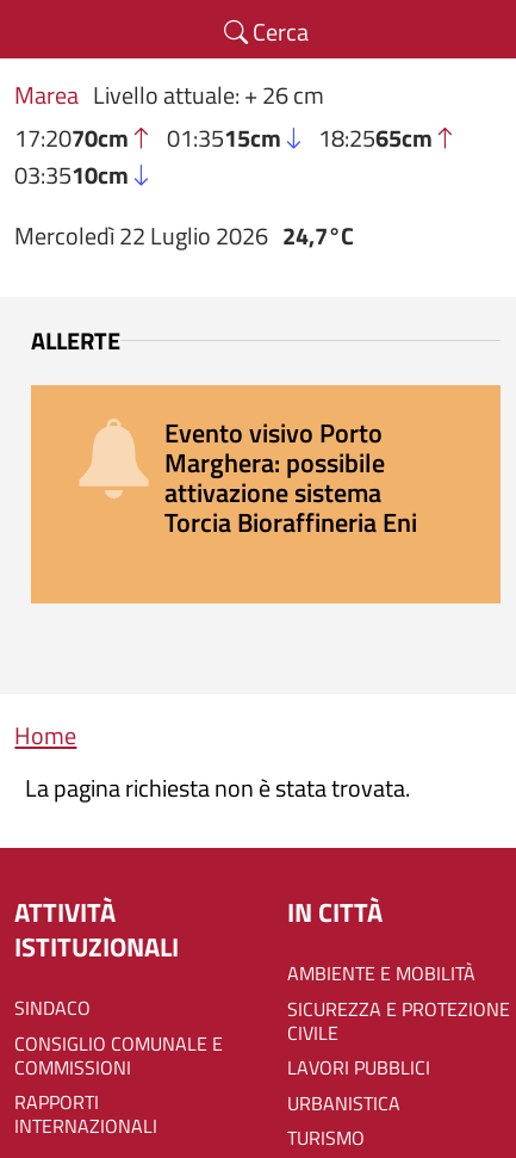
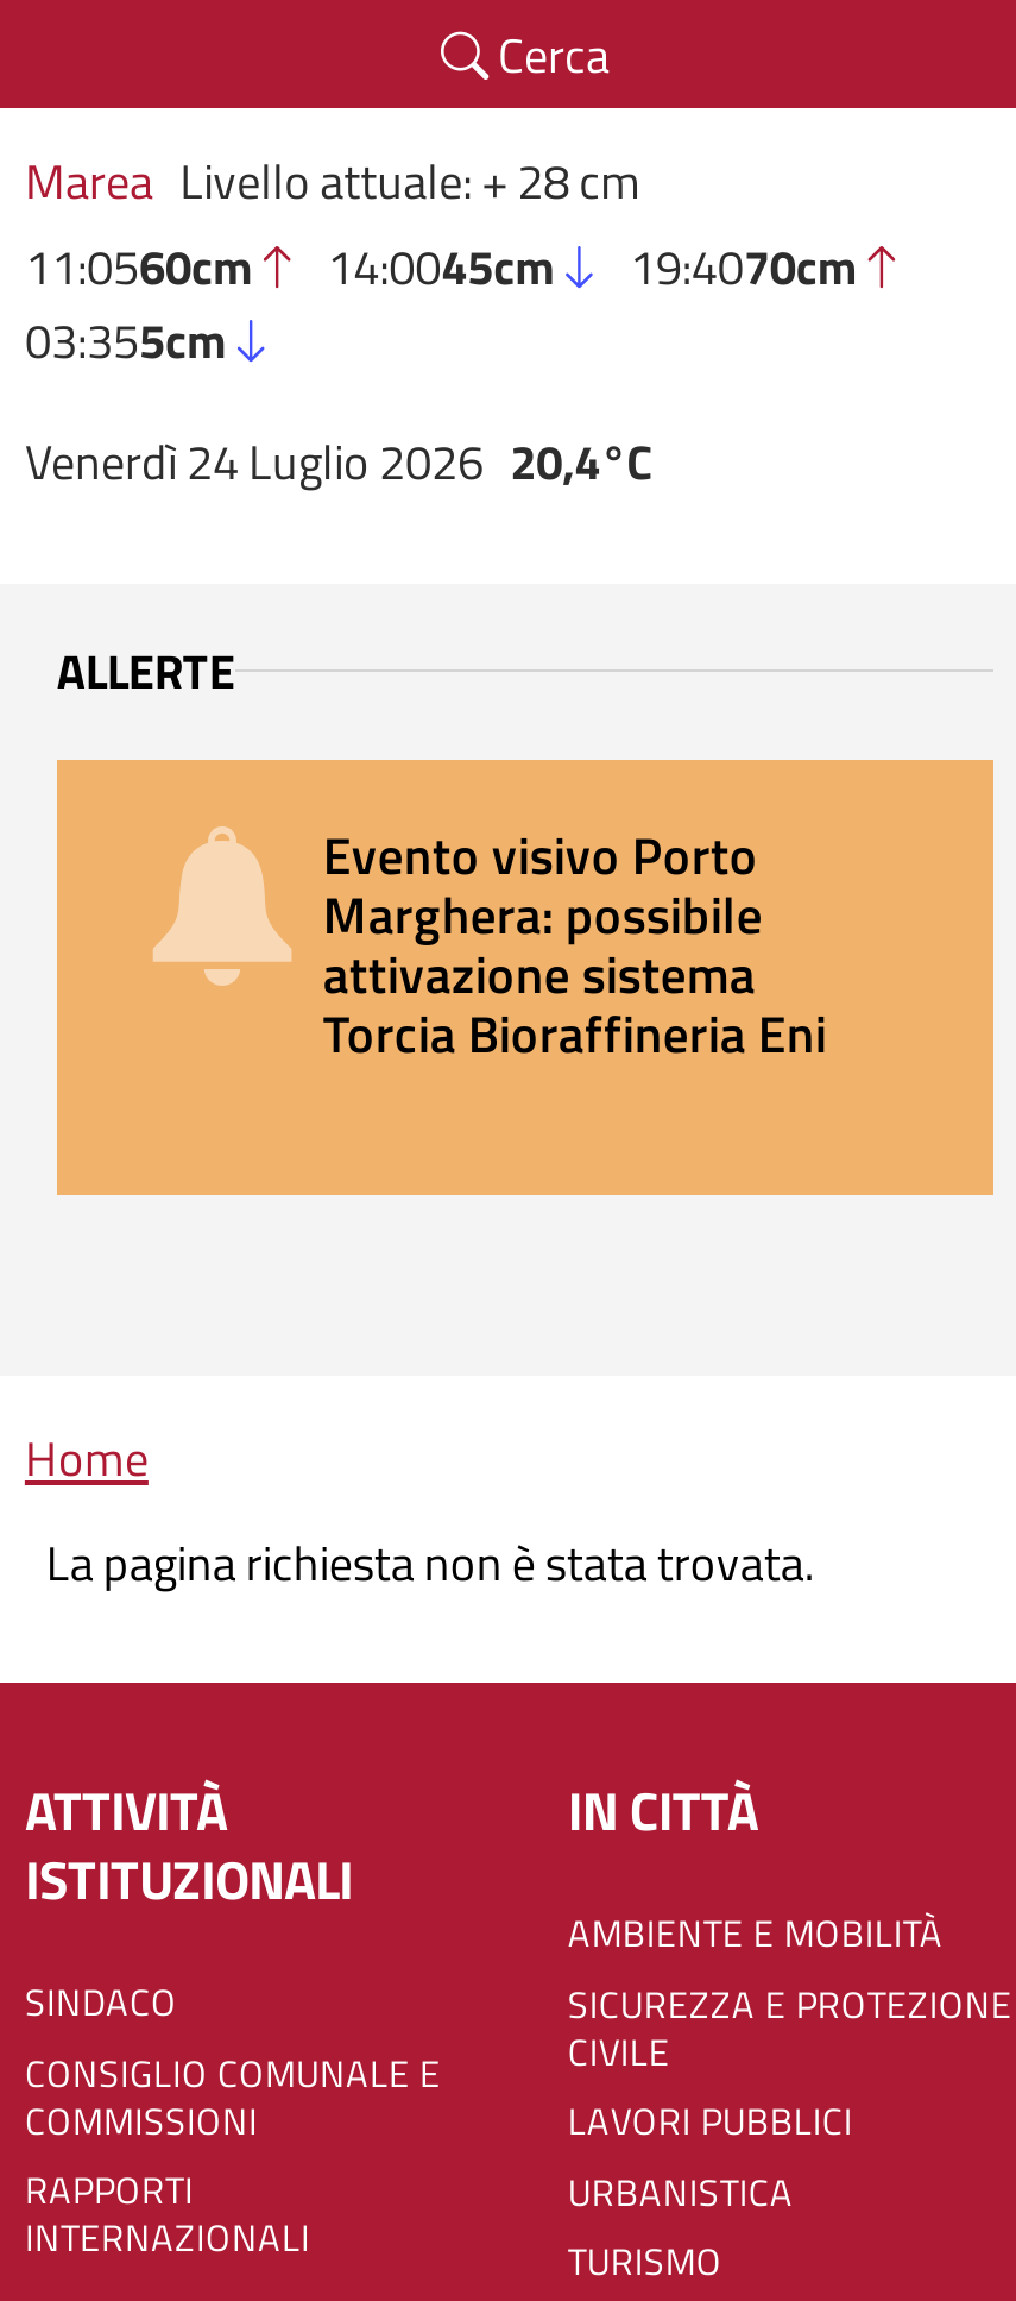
[15,76,432,193] Marea Livello attuale: + 26 cm | 17:2070cm | 01:3515cm | 18:2565cm | 03:3510cm -> [25,144,857,377] Marea Livello attuale: + 28 cm | 11:0560cm | 14:0045cm | 19:4070cm | 03:355cm
[15,217,353,254] Mercoledì 22 Luglio 2026 24,7°C -> [25,425,653,499] Venerdì 24 Luglio 2026 20,4°C

